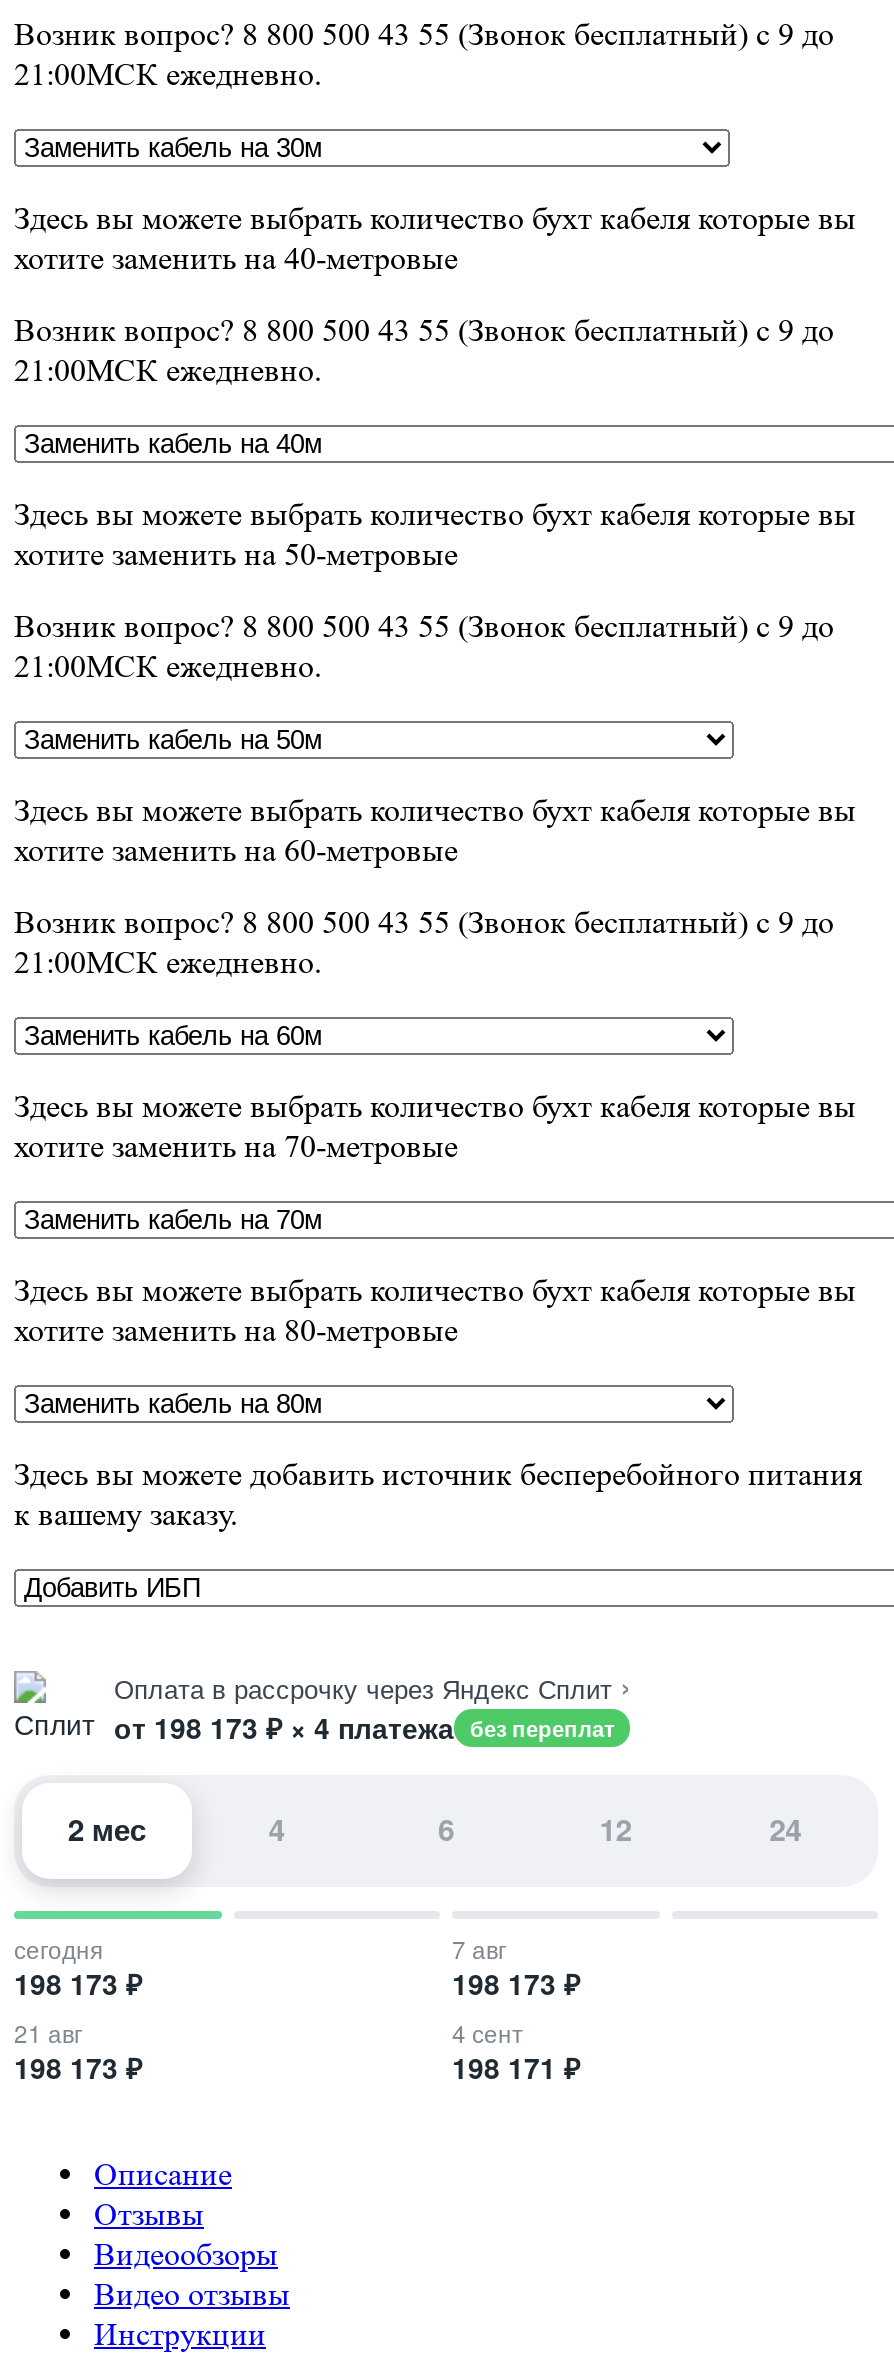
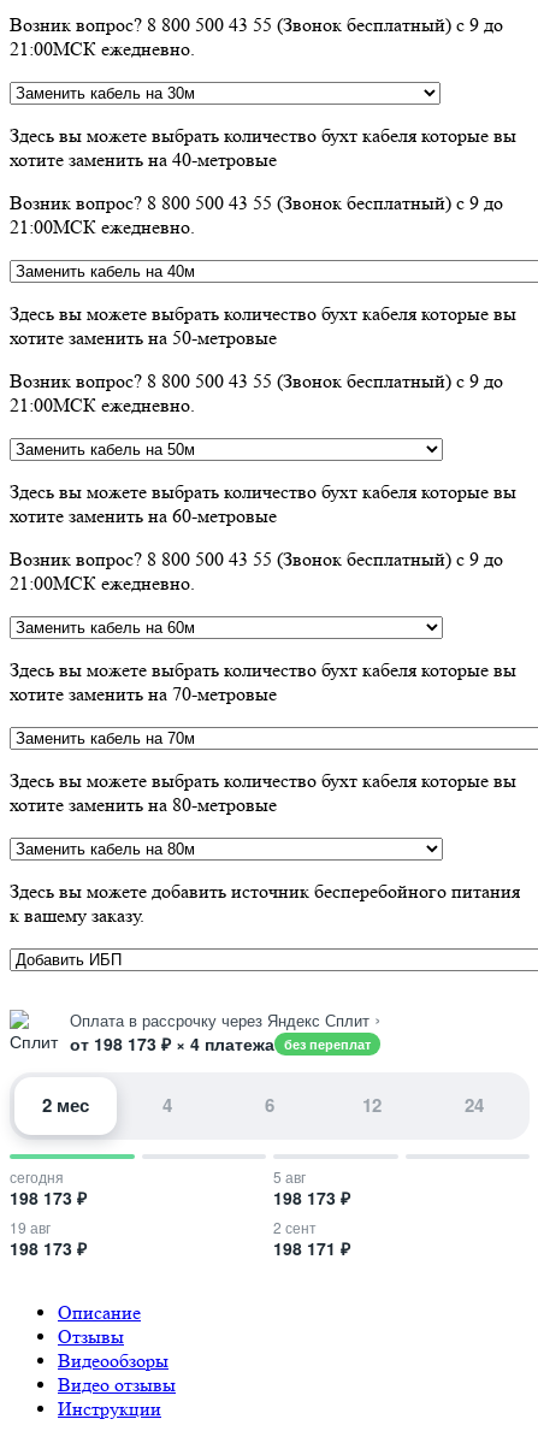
[452,1931,506,1965] 7 авг -> [273,1166,306,1187] 5 авг
[14,2015,82,2049] 21 авг -> [10,1217,51,1237] 19 авг
[452,2015,524,2049] 4 сент -> [273,1217,317,1237] 2 сент

